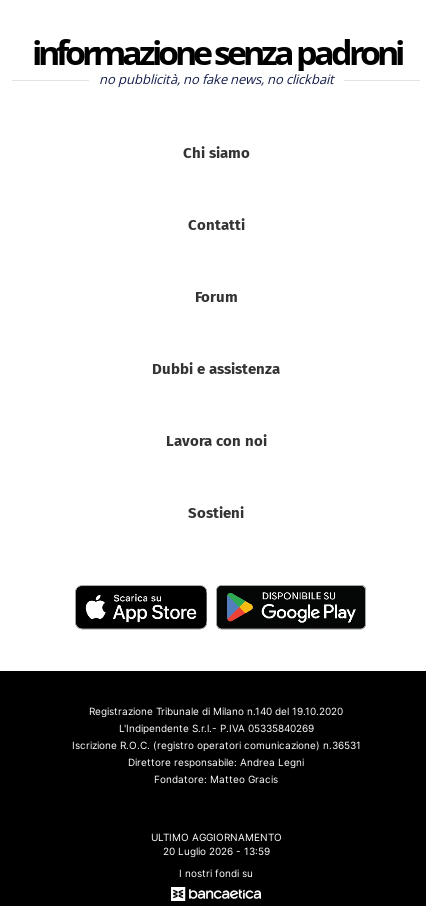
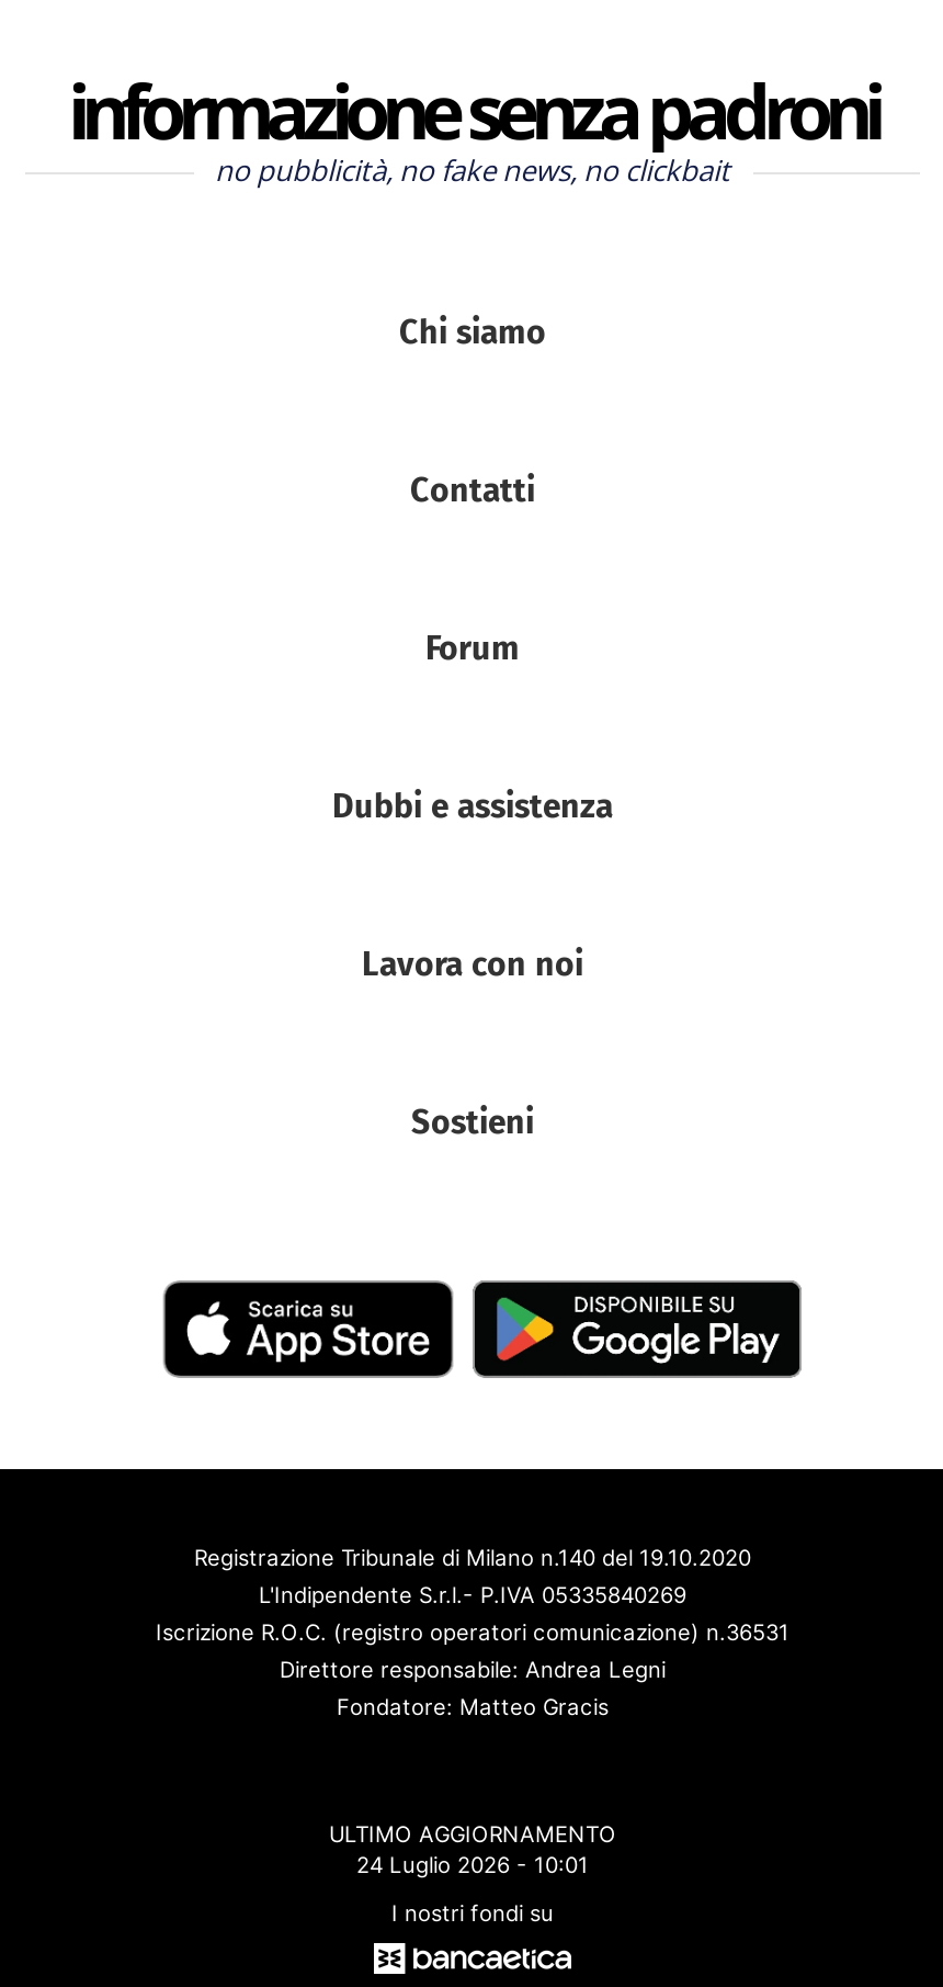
[162,845,269,857] 20 Luglio 2026 - 13:59 -> [356,1851,589,1877] 24 Luglio 2026 - 10:01

